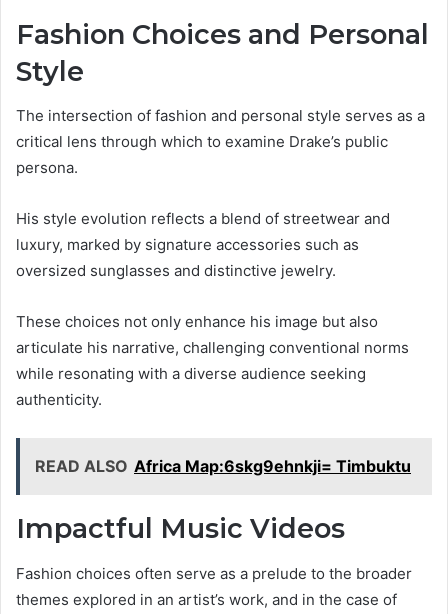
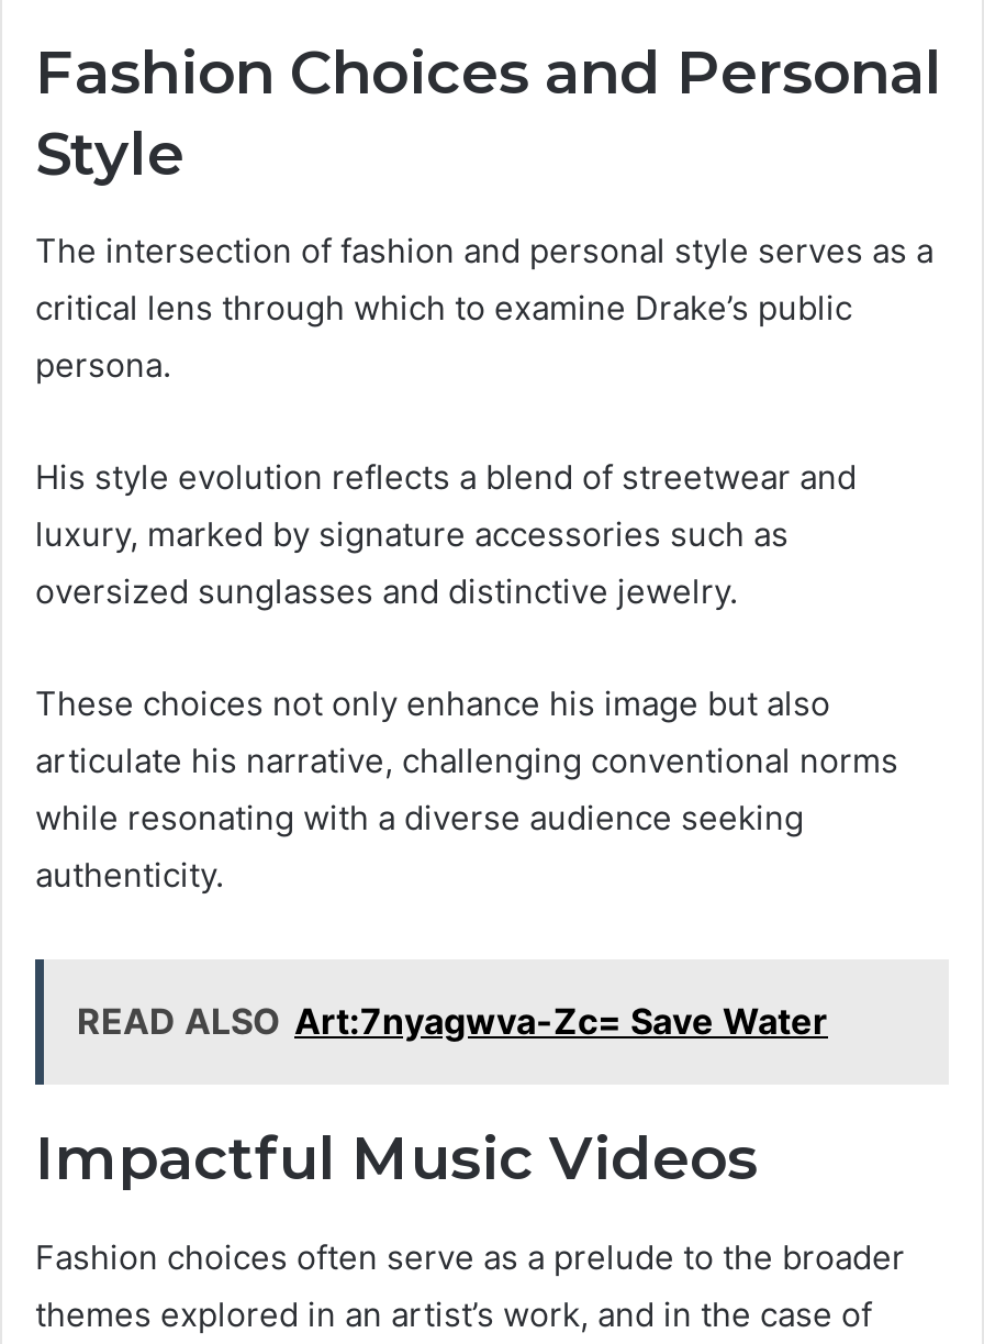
[35,456,411,476] READ ALSO Africa Map:6skg9ehnkji= Timbuktu -> [77,999,828,1043] READ ALSO Art:7nyagwva-Zc= Save Water

